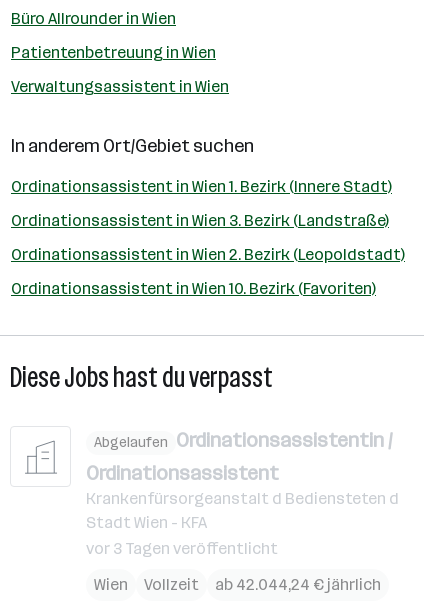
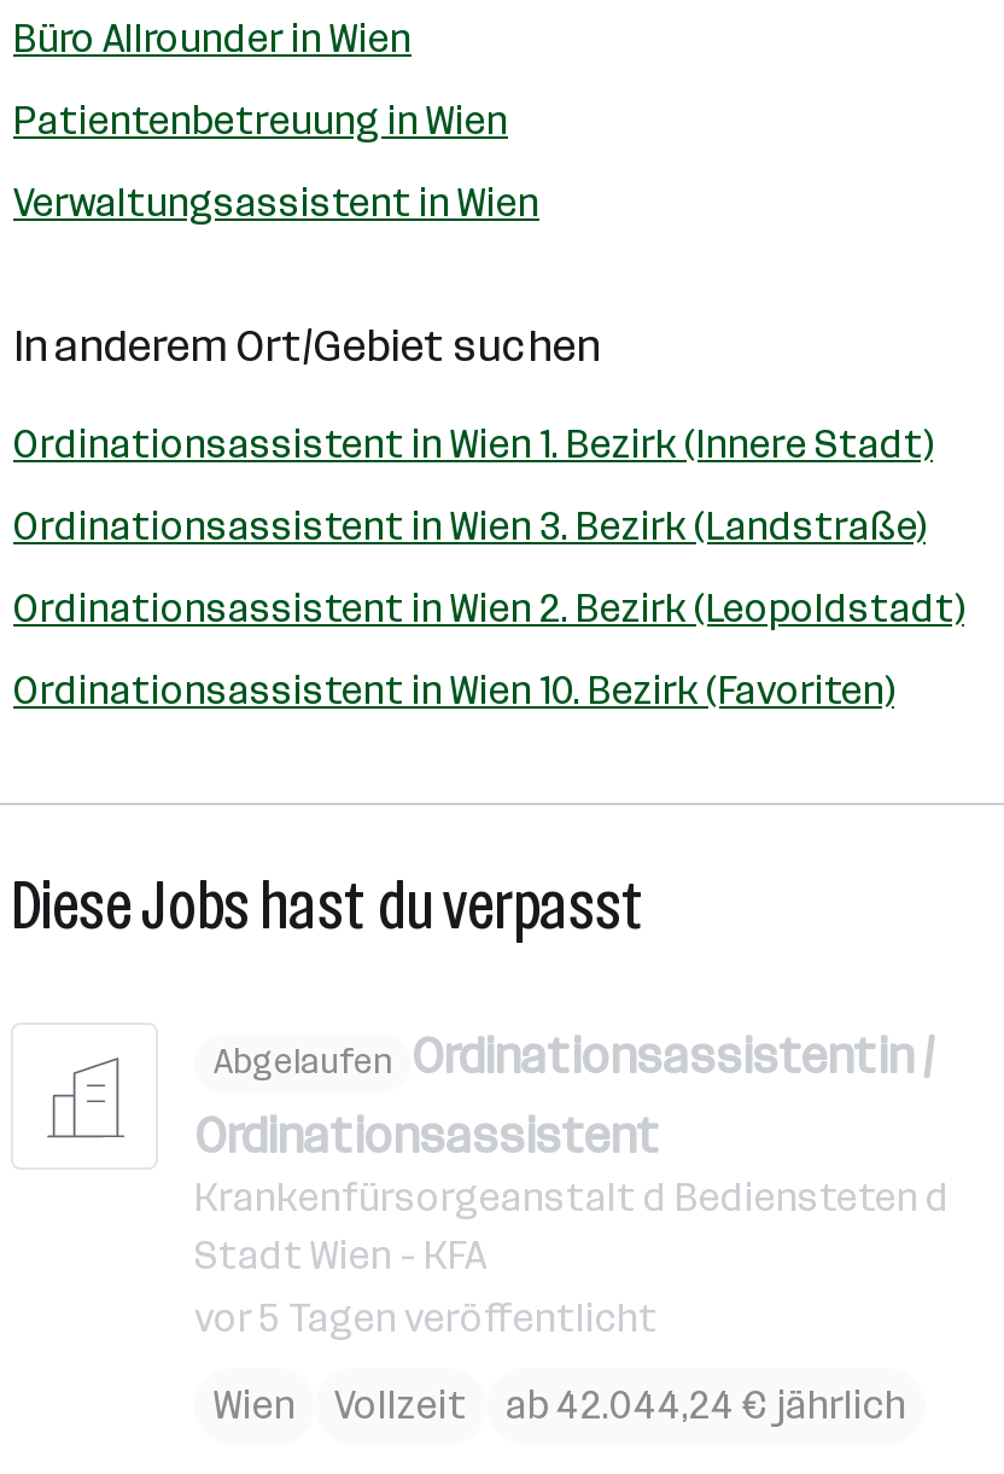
[86,538,278,557] vor 3 Tagen veröffentlicht -> [194,1294,658,1340] vor 5 Tagen veröffentlicht

